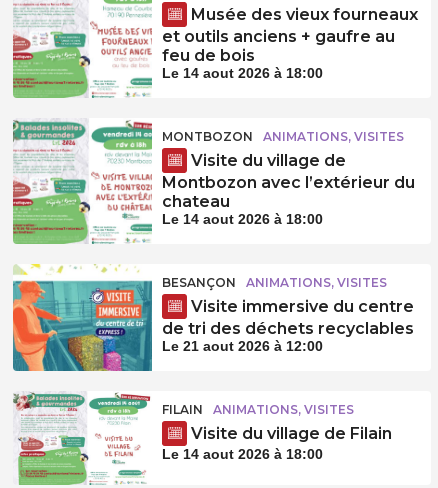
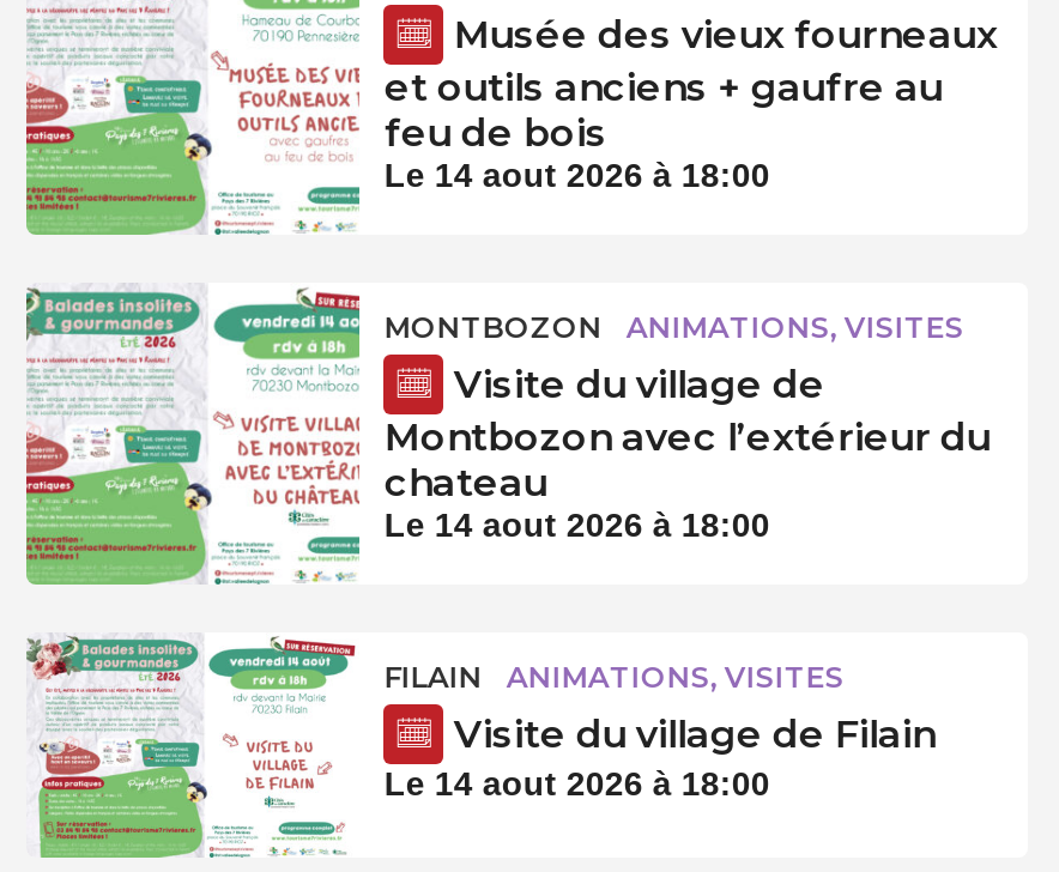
[12,263,414,372] [image] | BESANÇON | ANIMATIONS, VISITES | Visite immersive du centre | de tri des déchets recyclables | Le 21 aout 2026 à 12:00 -> none

